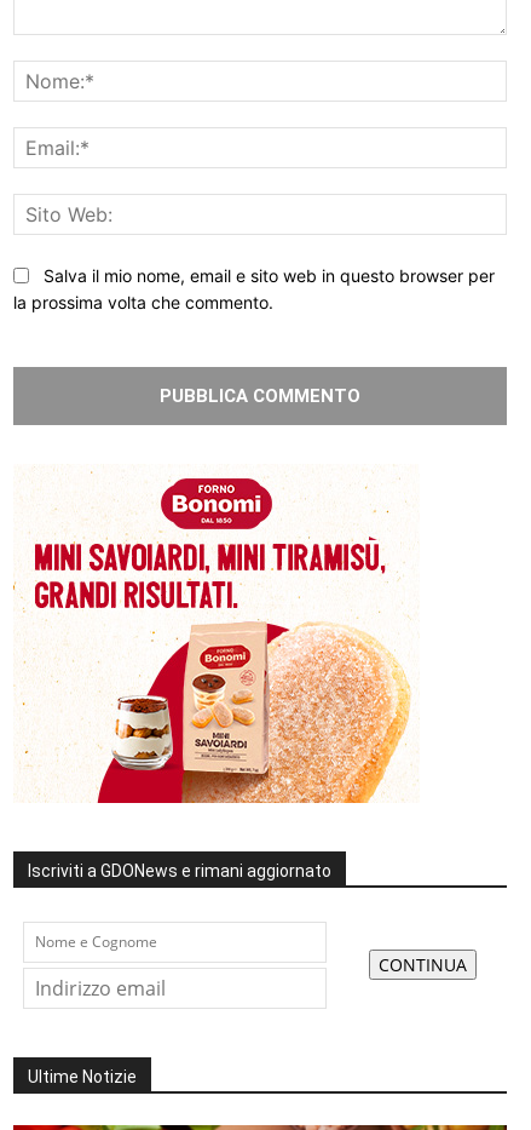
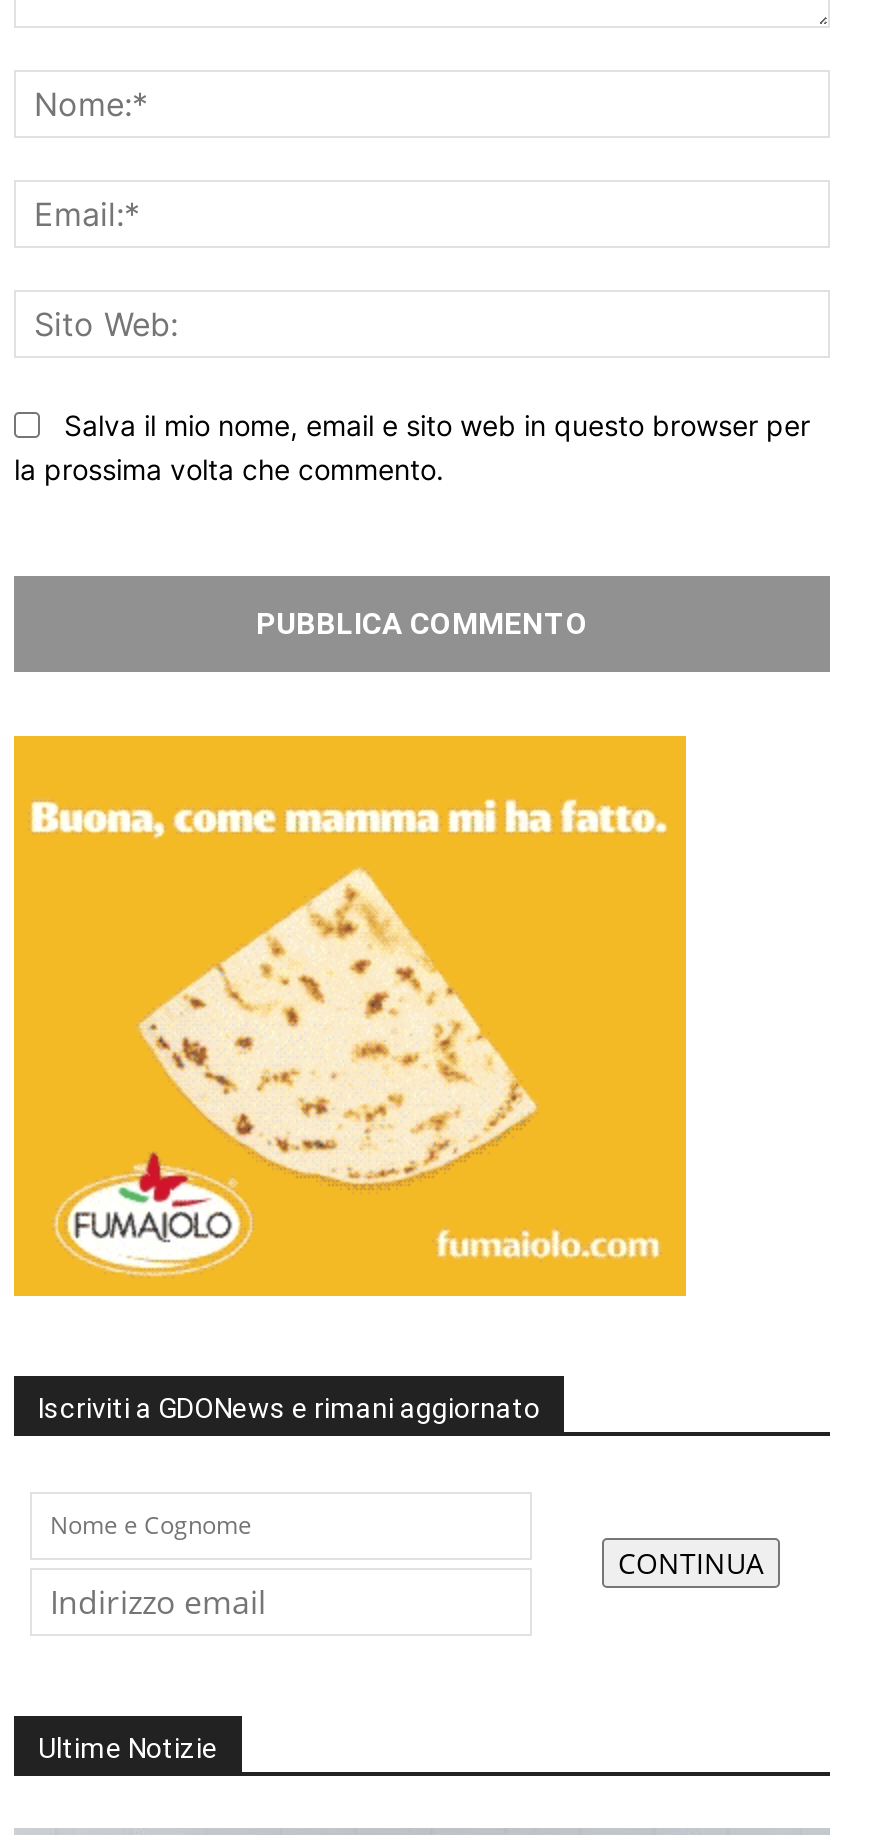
[13,464,420,804] [image] -> [12,733,688,1299] [image]

